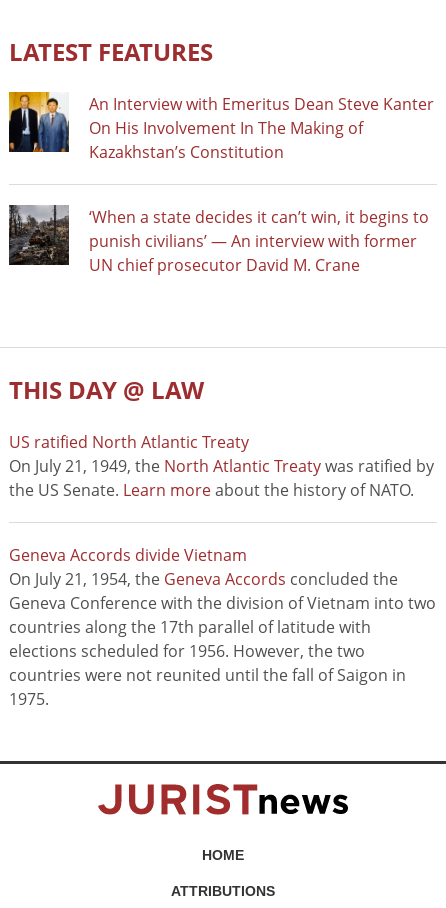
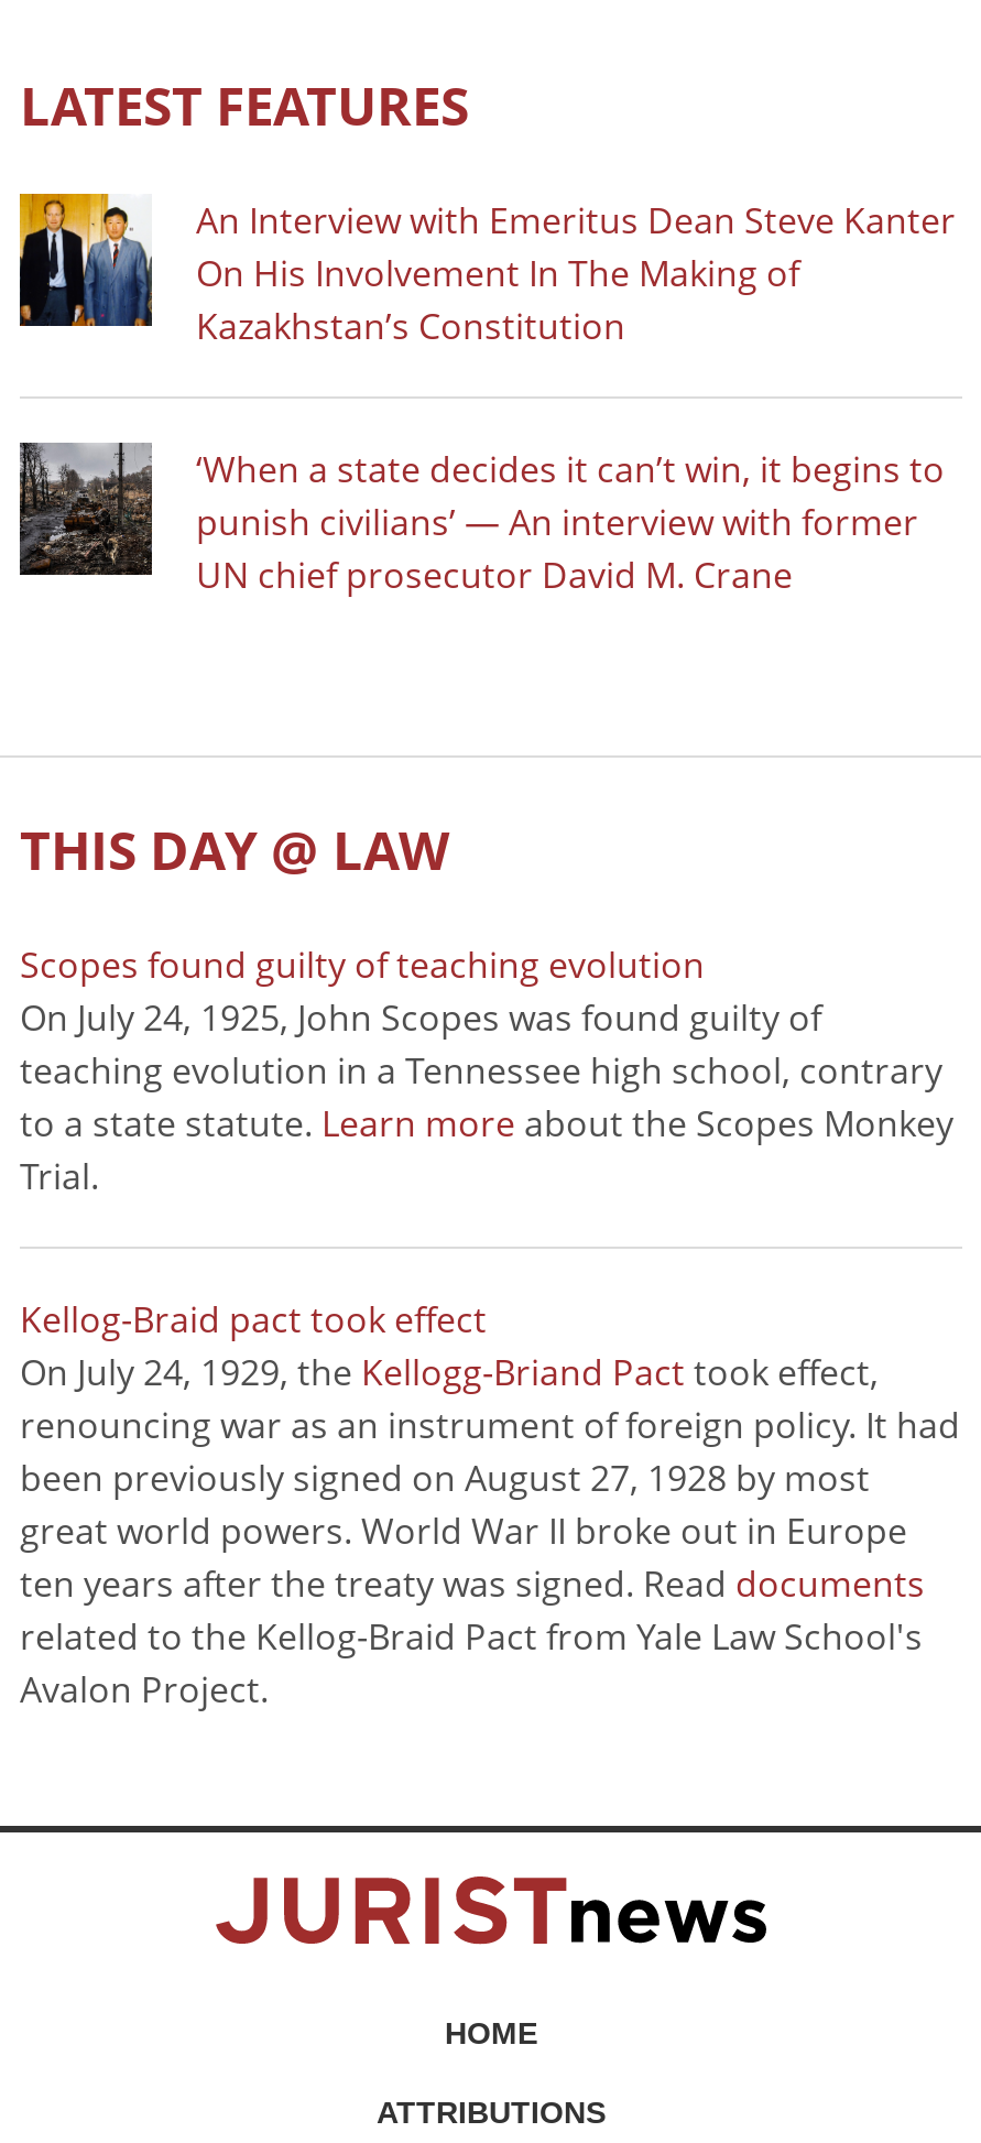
[9,431,434,501] US ratified North Atlantic Treaty | On July 21, 1949, the North Atlantic Treaty was ratified by | the US Senate. Learn more about the history of NATO. -> [20,940,953,1200] Scopes found guilty of teaching evolution | On July 24, 1925, John Scopes was found guilty of | teaching evolution in a Tennessee high school, contrary | to a state statute. Learn more about the Scopes Monkey | Trial.
[9,544,436,710] Geneva Accords divide Vietnam | On July 21, 1954, the Geneva Accords concluded the | Geneva Conference with the division of Vietnam into two | countries along the 17th parallel of latitude with | elections scheduled for 1956. However, the two | countries were not reunited until the fall of Saigon in | 1975. -> [20,1295,960,1714] Kellog-Braid pact took effect | On July 24, 1929, the Kellogg-Briand Pact took effect, | renouncing war as an instrument of foreign policy. It had | been previously signed on August 27, 1928 by most | great world powers. World War II broke out in Europe | ten years after the treaty was signed. Read documents | related to the Kellog-Braid Pact from Yale Law School's | Avalon Project.

